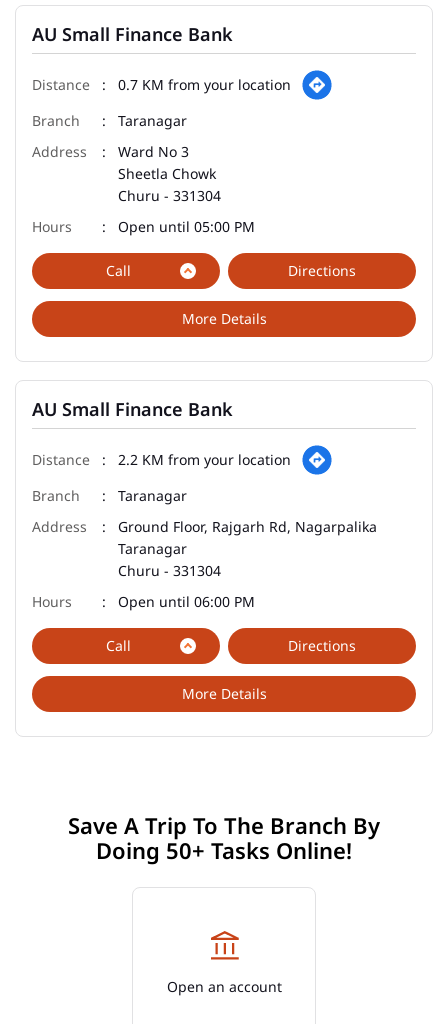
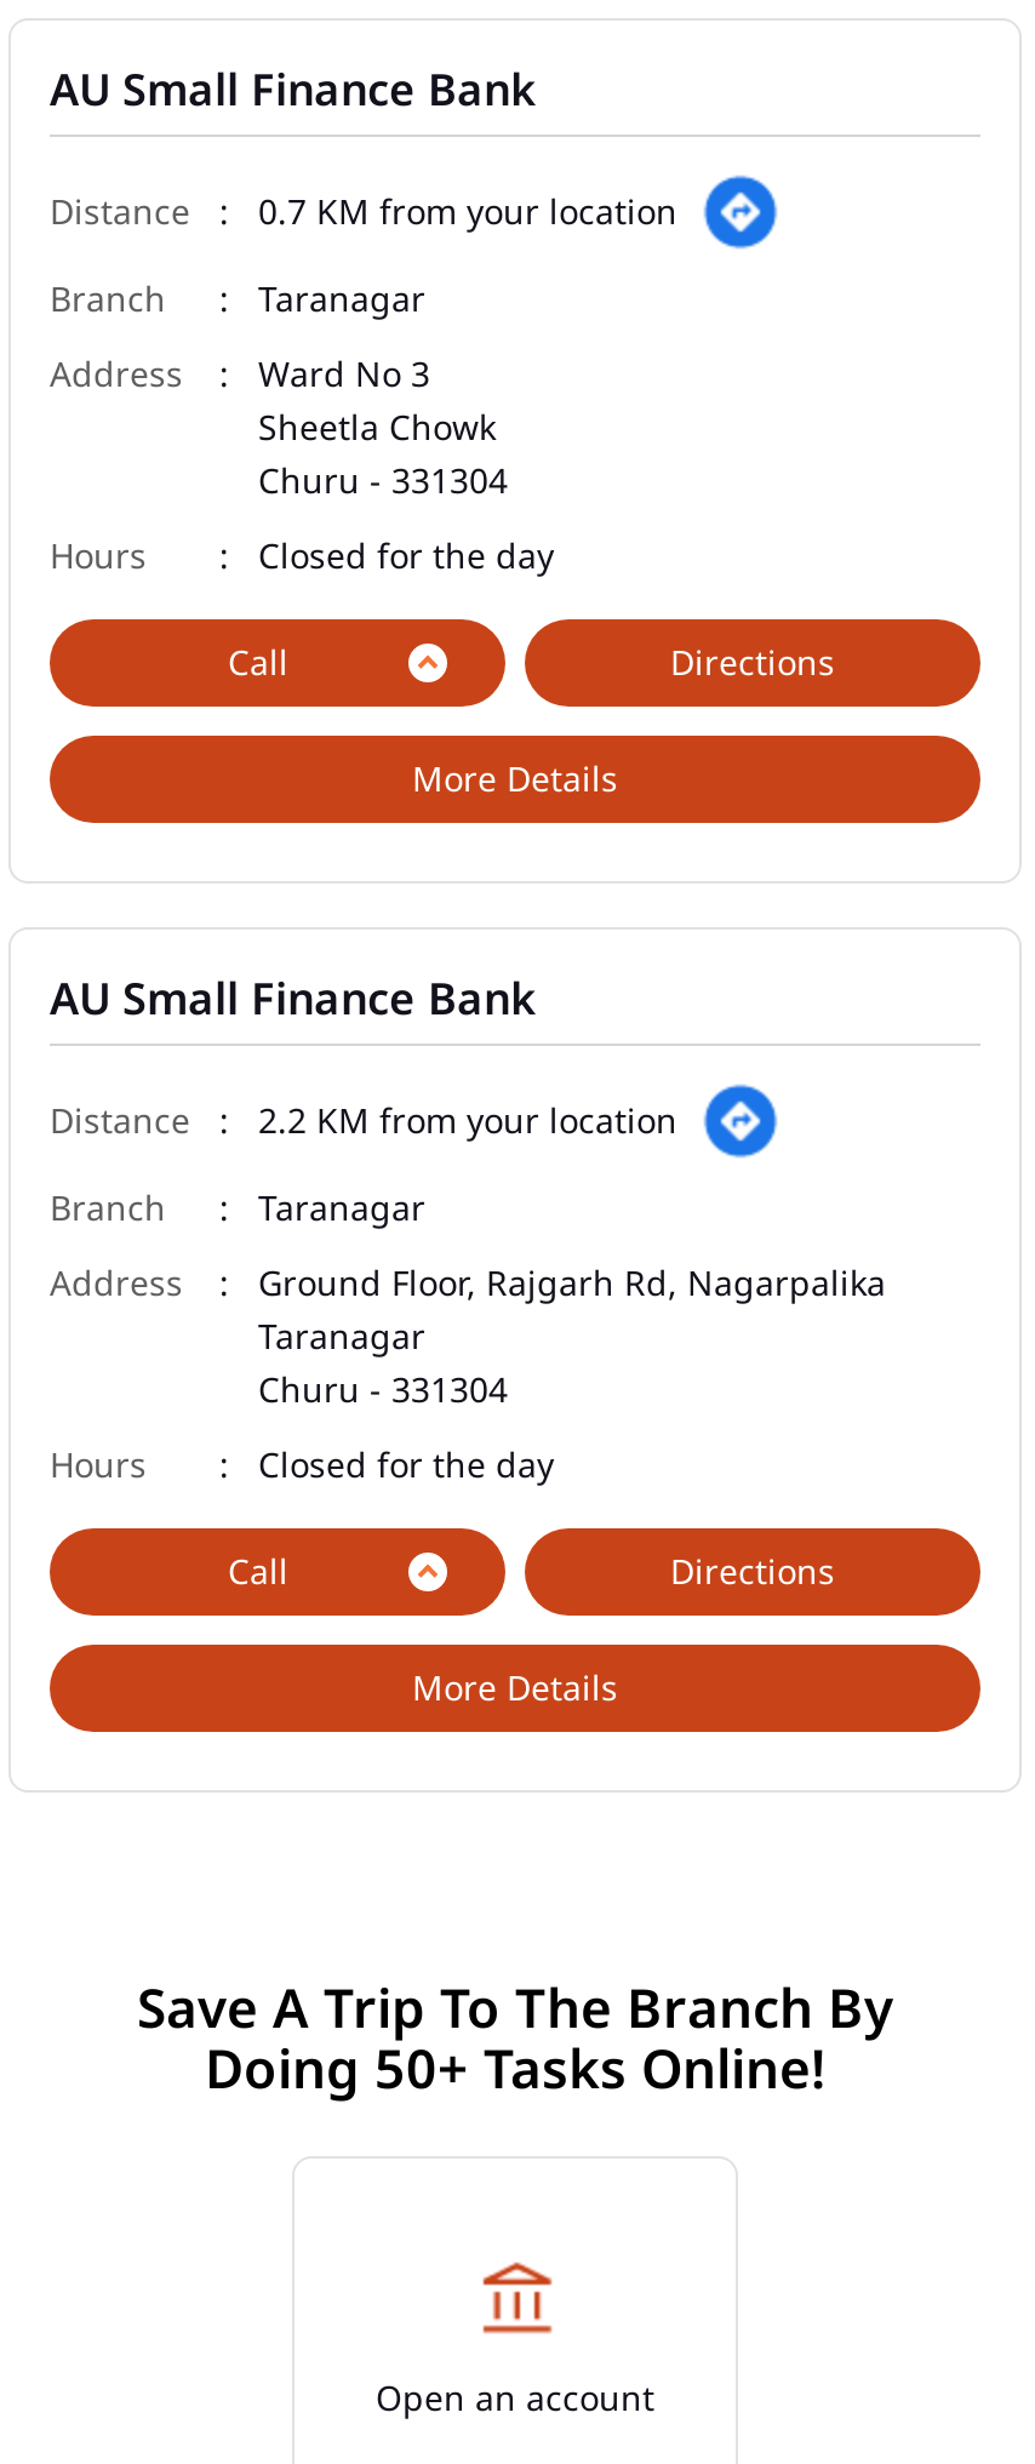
[118,217,255,236] Open until 05:00 PM -> [258,532,554,578] Closed for the day
[118,592,255,611] Open until 06:00 PM -> [258,1441,554,1487] Closed for the day

